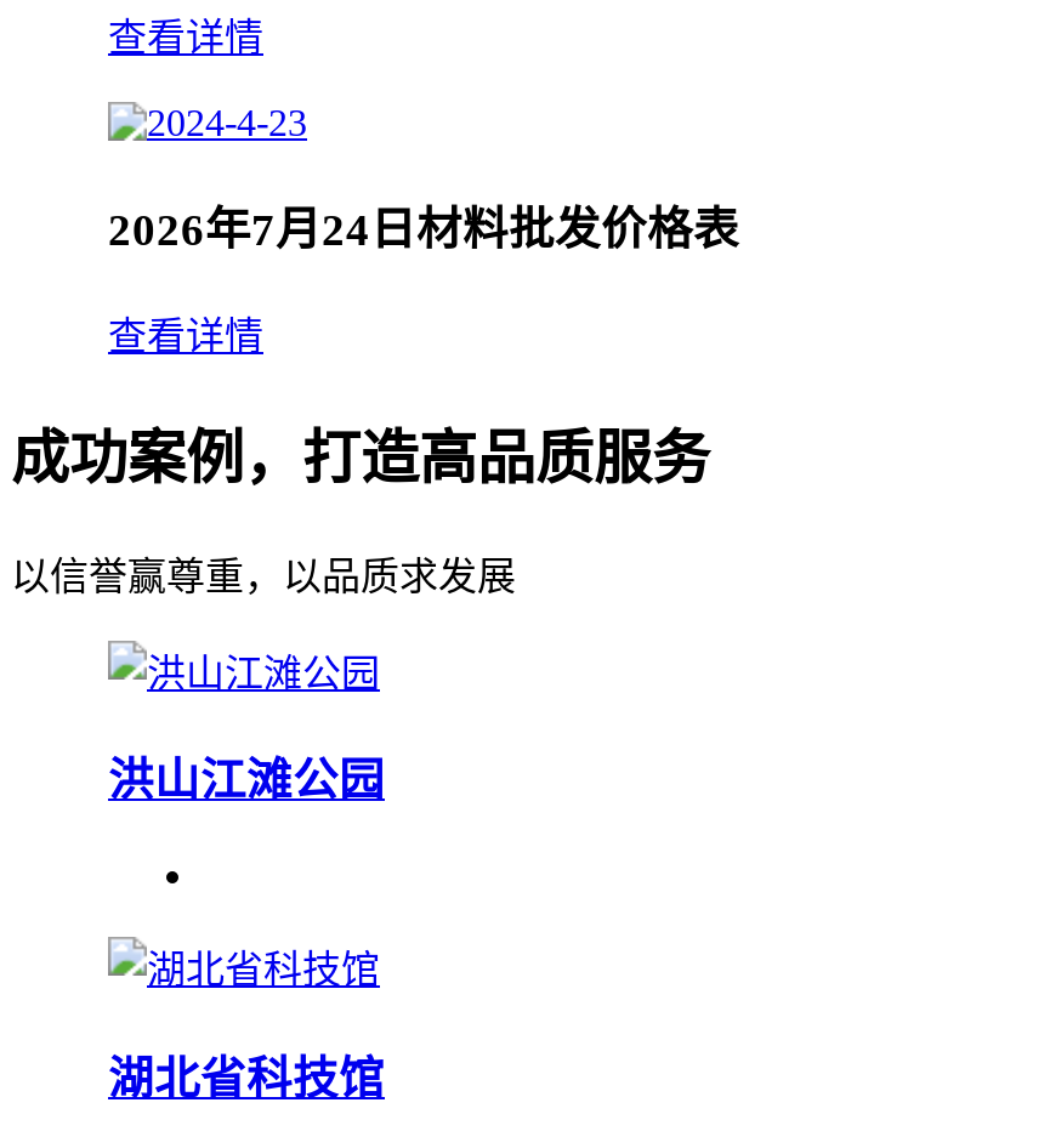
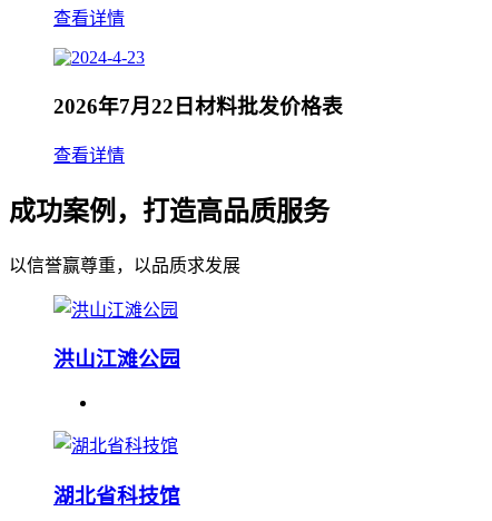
[108,204,739,255] 2026年7月24日材料批发价格表 -> [53,95,343,118] 2026年7月22日材料批发价格表

